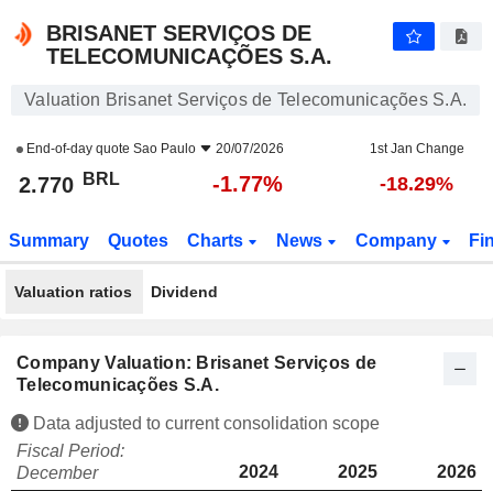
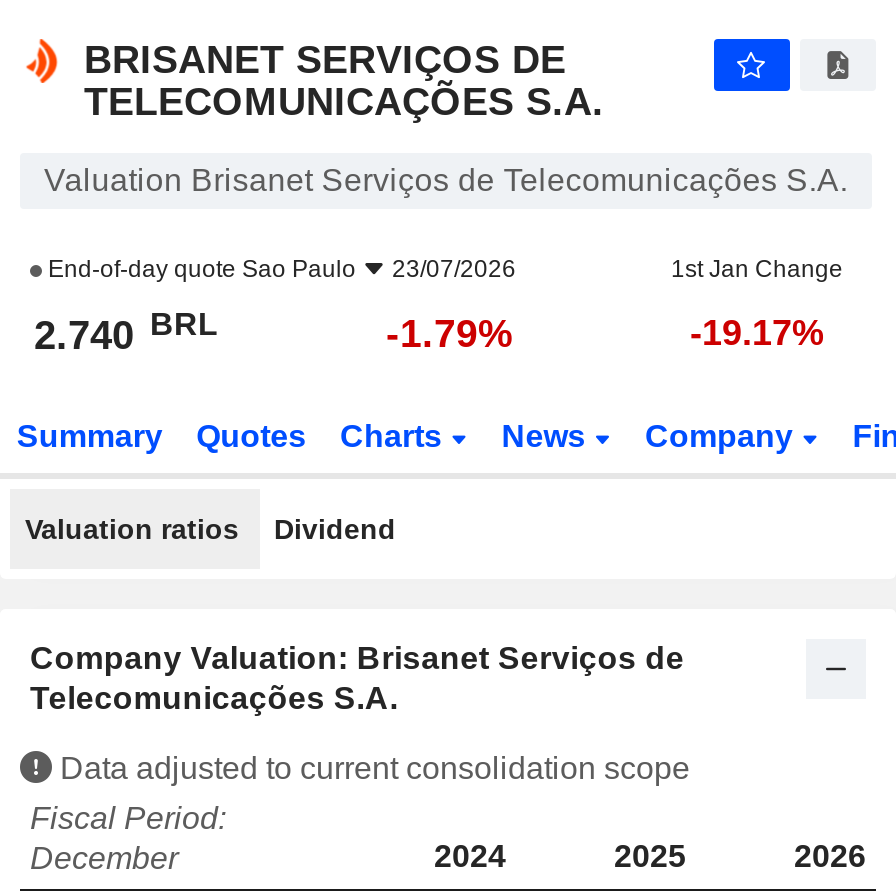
[23,141,284,156] End-of-day quote Sao Paulo 20/07/2026 -> [42,255,516,283] End-of-day quote Sao Paulo 23/07/2026
[19,169,120,197] 2.770 BRL -> [34,306,218,357] 2.740 BRL
[212,172,283,196] -1.77% -> [386,311,514,355] -1.79%
[380,173,453,195] -18.29% -> [690,313,824,353] -19.17%

